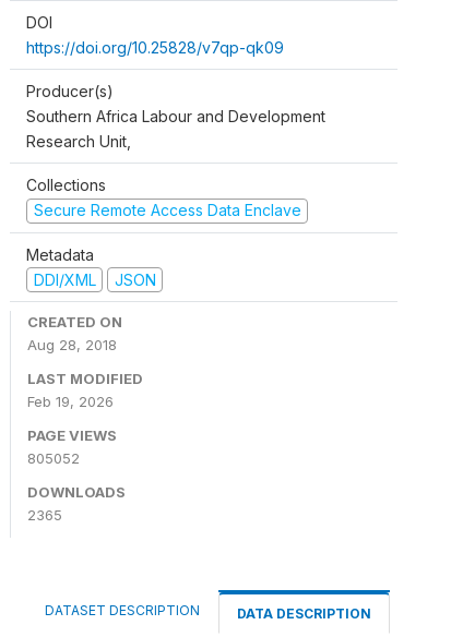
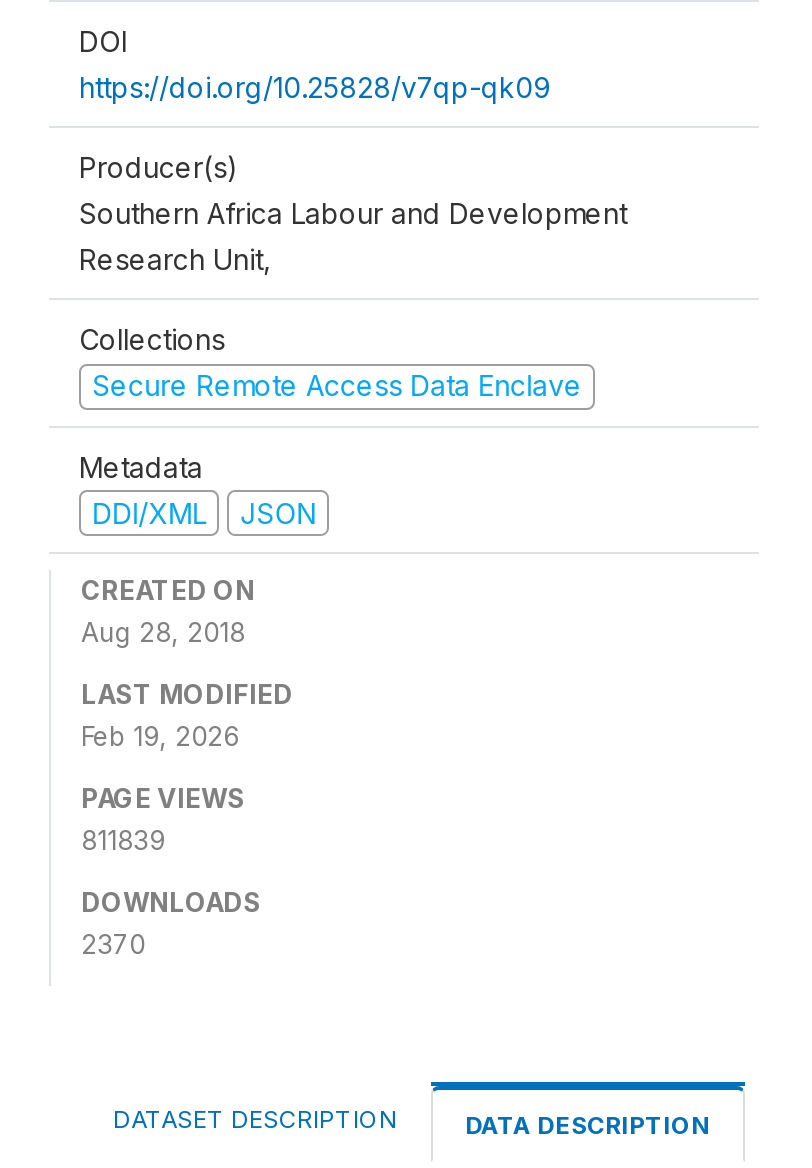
[27,449,80,467] 805052 -> [81,824,165,856] 811839
[27,506,62,524] 2365 -> [81,928,145,960] 2370

